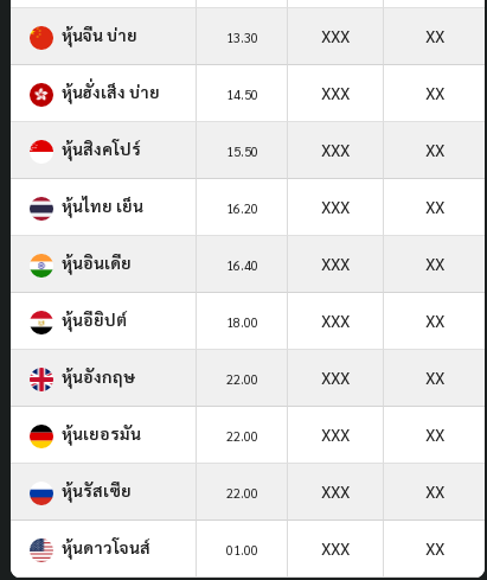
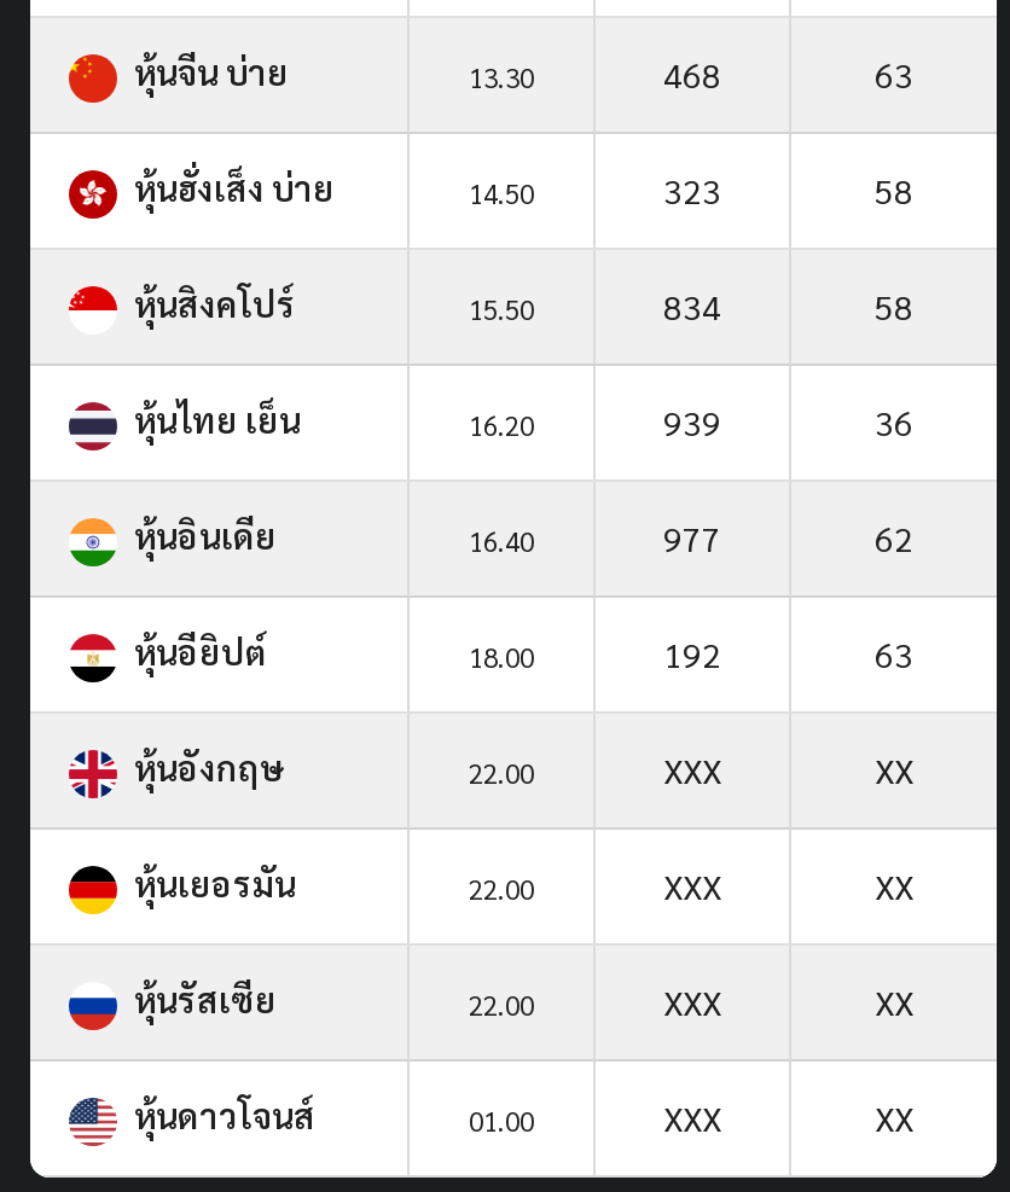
[321,25,444,46] XXX | XX -> [663,51,913,95] 468 | 63
[321,82,444,103] XXX | XX -> [663,167,913,211] 323 | 58
[321,139,444,160] XXX | XX -> [663,283,913,327] 834 | 58
[321,195,444,217] XXX | XX -> [663,399,913,443] 939 | 36
[321,252,444,274] XXX | XX -> [663,515,913,559] 977 | 62
[321,309,444,331] XXX | XX -> [663,631,913,675] 192 | 63

